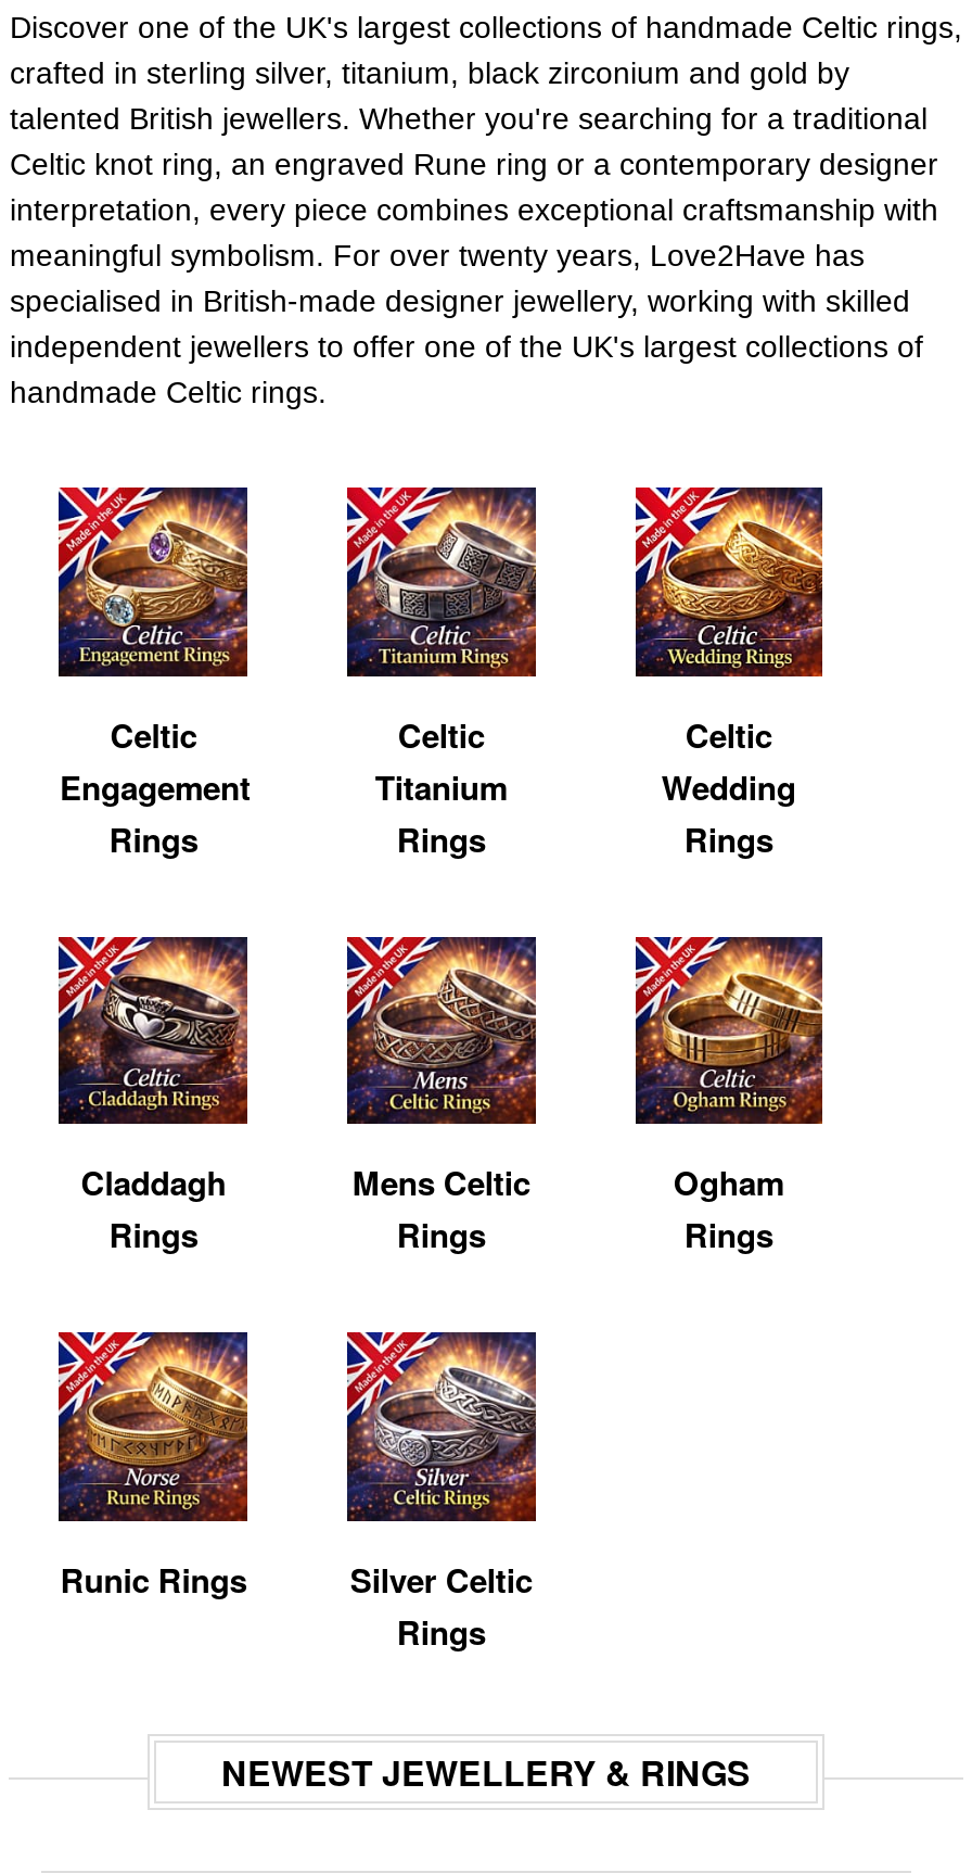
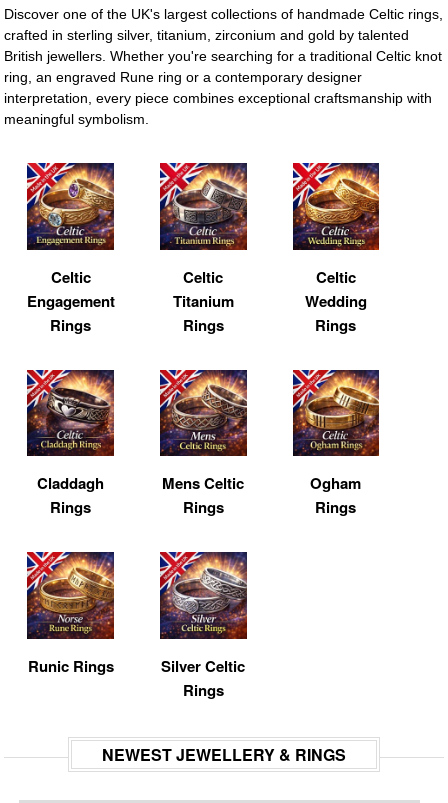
[10,55,938,181] crafted in sterling silver, titanium, black zirconium and gold by | talented British jewellers. Whether you're searching for a traditional | Celtic knot ring, an engraved Rune ring or a contemporary designer -> [4,27,442,85] crafted in sterling silver, titanium, zirconium and gold by talented | British jewellers. Whether you're searching for a traditional Celtic knot | ring, an engraved Rune ring or a contemporary designer
[10,238,923,409] meaningful symbolism. For over twenty years, Love2Have has | specialised in British-made designer jewellery, working with skilled | independent jewellers to offer one of the UK's largest collections of | handmade Celtic rings. -> [4,111,149,127] meaningful symbolism.

